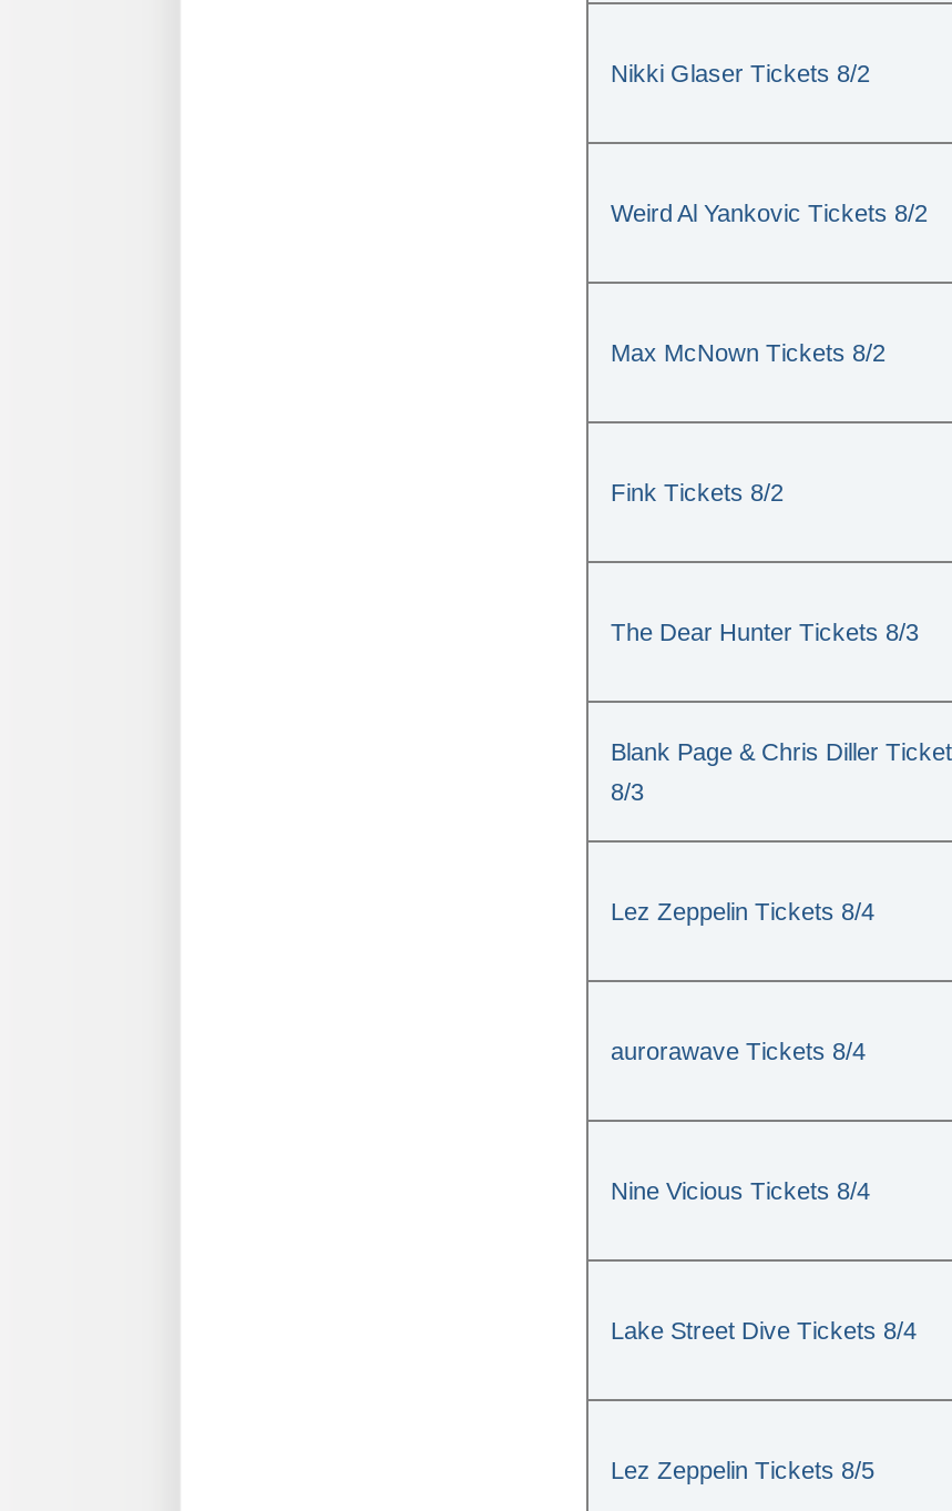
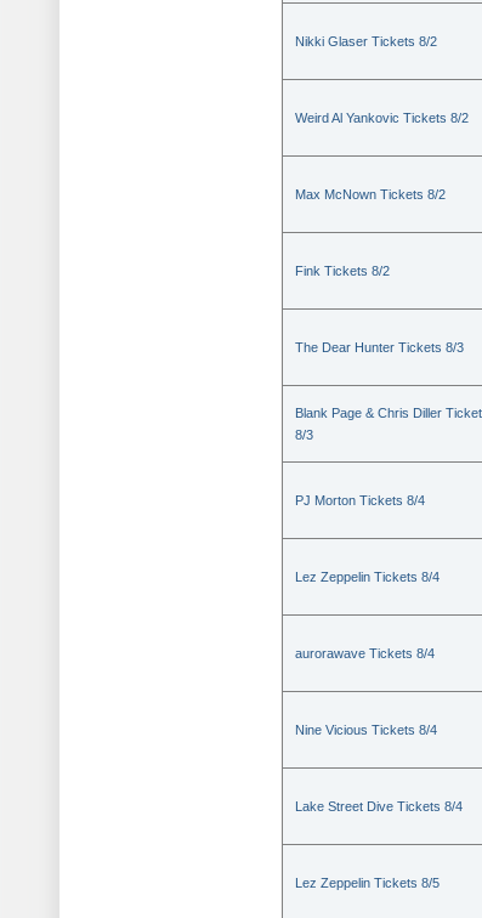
none -> [295,493,425,508] PJ Morton Tickets 8/4

